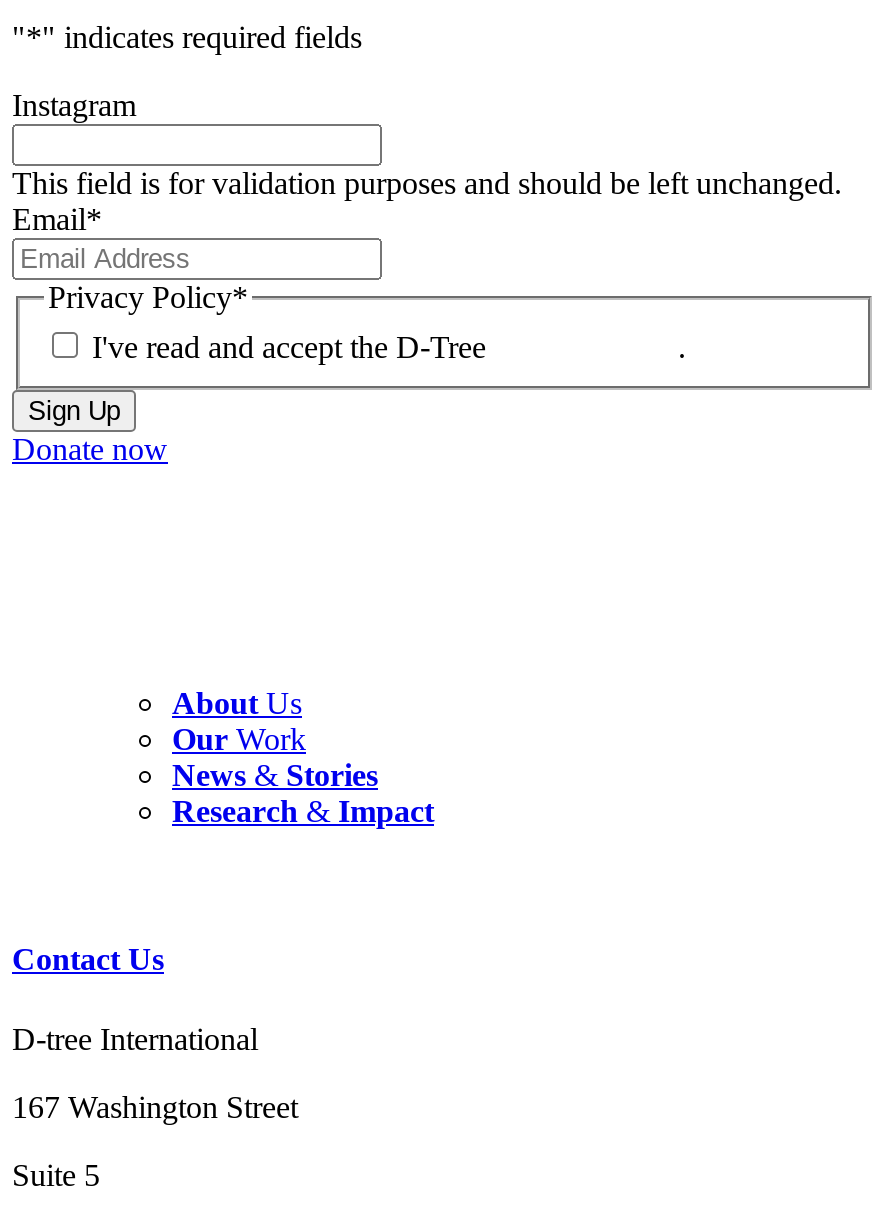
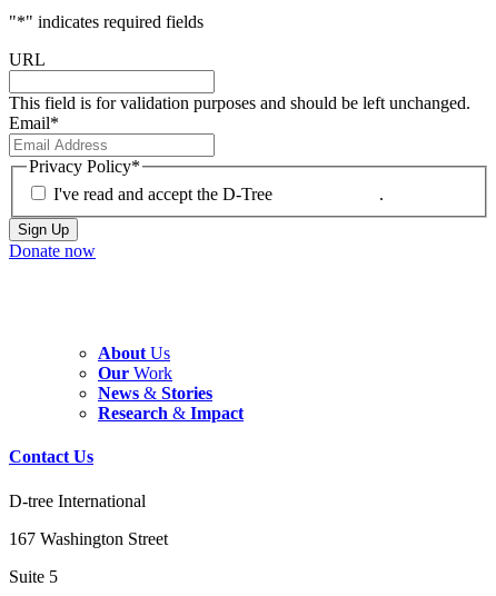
[12,87,136,121] Instagram -> [9,50,46,68] URL

